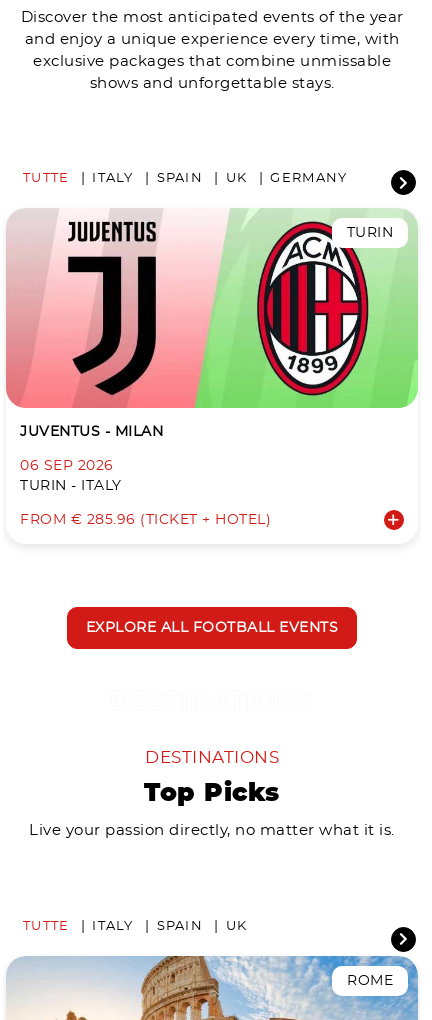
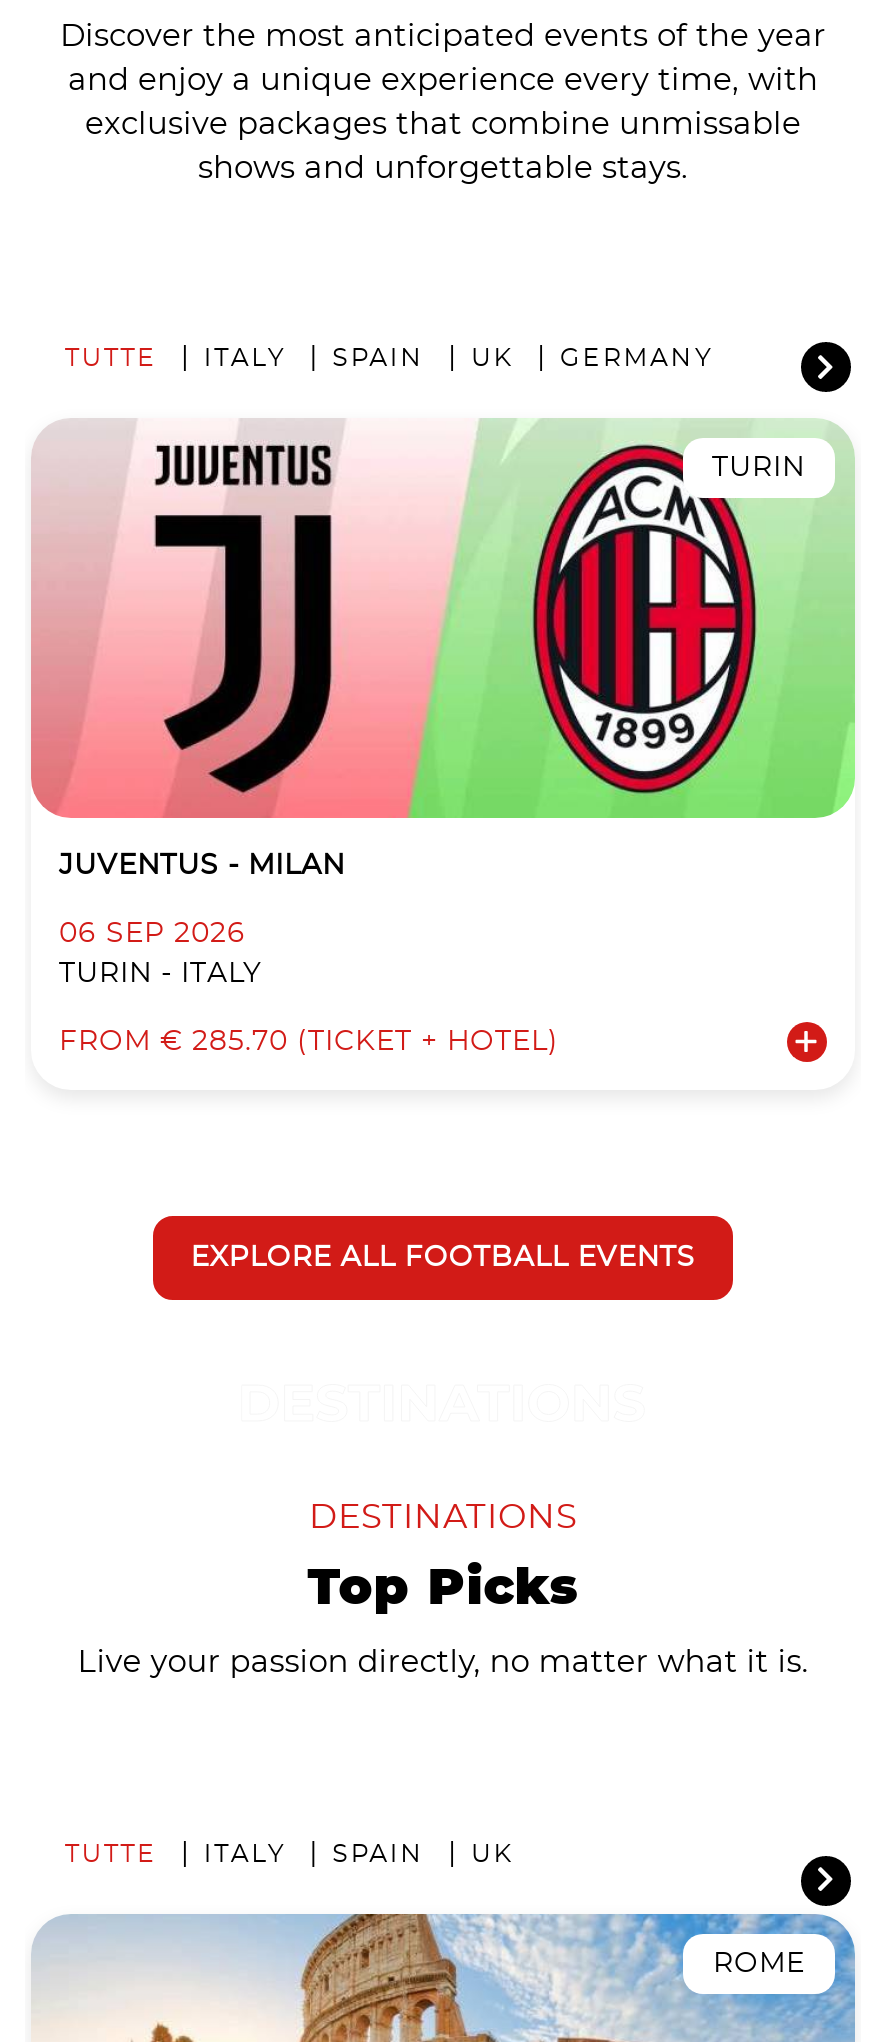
[20,513,271,527] FROM € 285.96 (TICKET + HOTEL) -> [59,1029,559,1057] FROM € 285.70 (TICKET + HOTEL)

